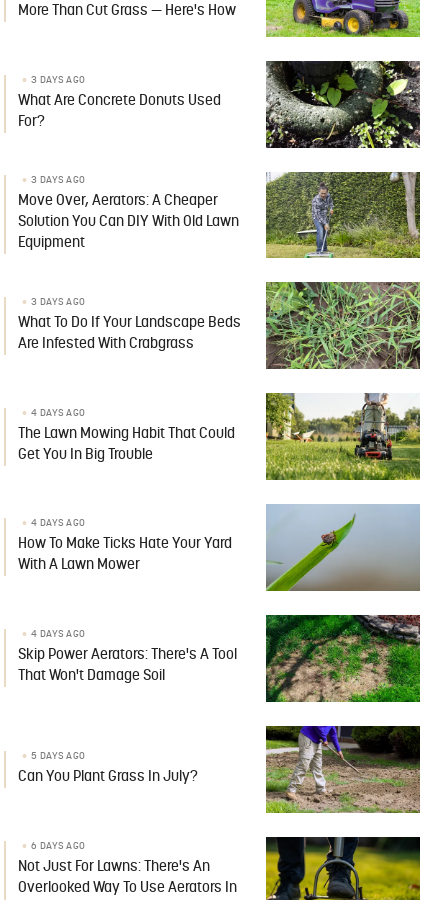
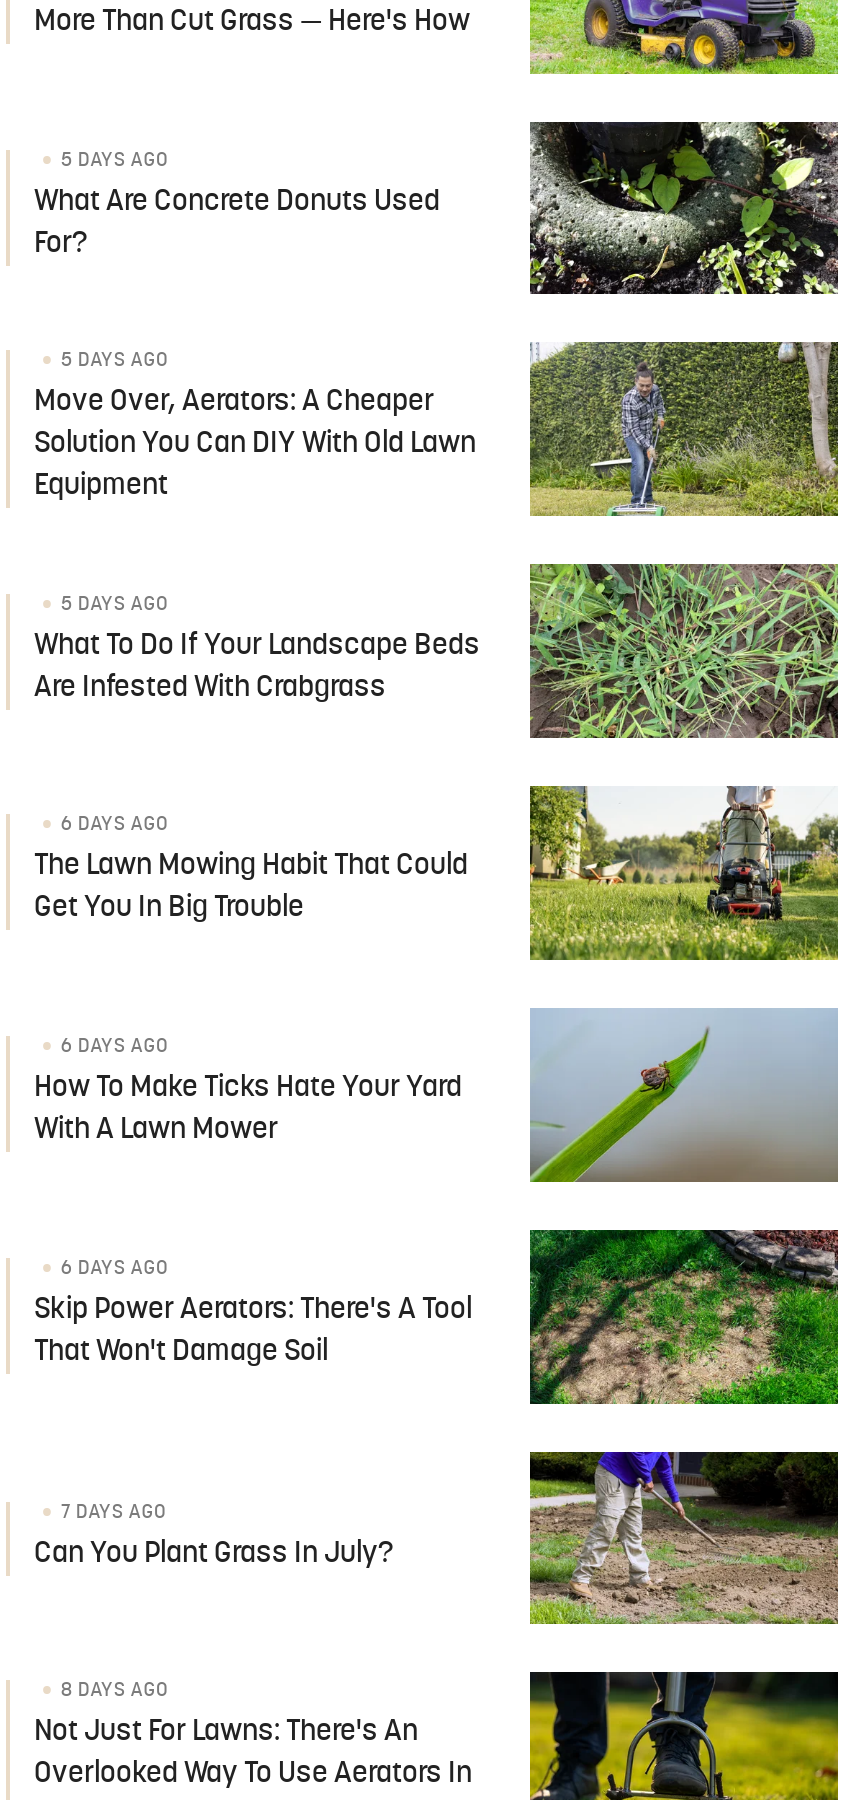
[31,75,85,86] 3 DAYS AGO -> [61,150,169,172] 5 DAYS AGO
[31,175,85,186] 3 DAYS AGO -> [61,351,169,373] 5 DAYS AGO
[31,297,85,308] 3 DAYS AGO -> [61,594,169,616] 5 DAYS AGO
[31,408,85,419] 4 DAYS AGO -> [61,815,169,837] 6 DAYS AGO
[31,518,85,529] 4 DAYS AGO -> [61,1037,169,1059] 6 DAYS AGO
[31,629,85,640] 4 DAYS AGO -> [61,1259,169,1281] 6 DAYS AGO
[31,751,85,762] 5 DAYS AGO -> [61,1501,167,1523] 7 DAYS AGO
[31,840,85,851] 6 DAYS AGO -> [61,1681,169,1703] 8 DAYS AGO

